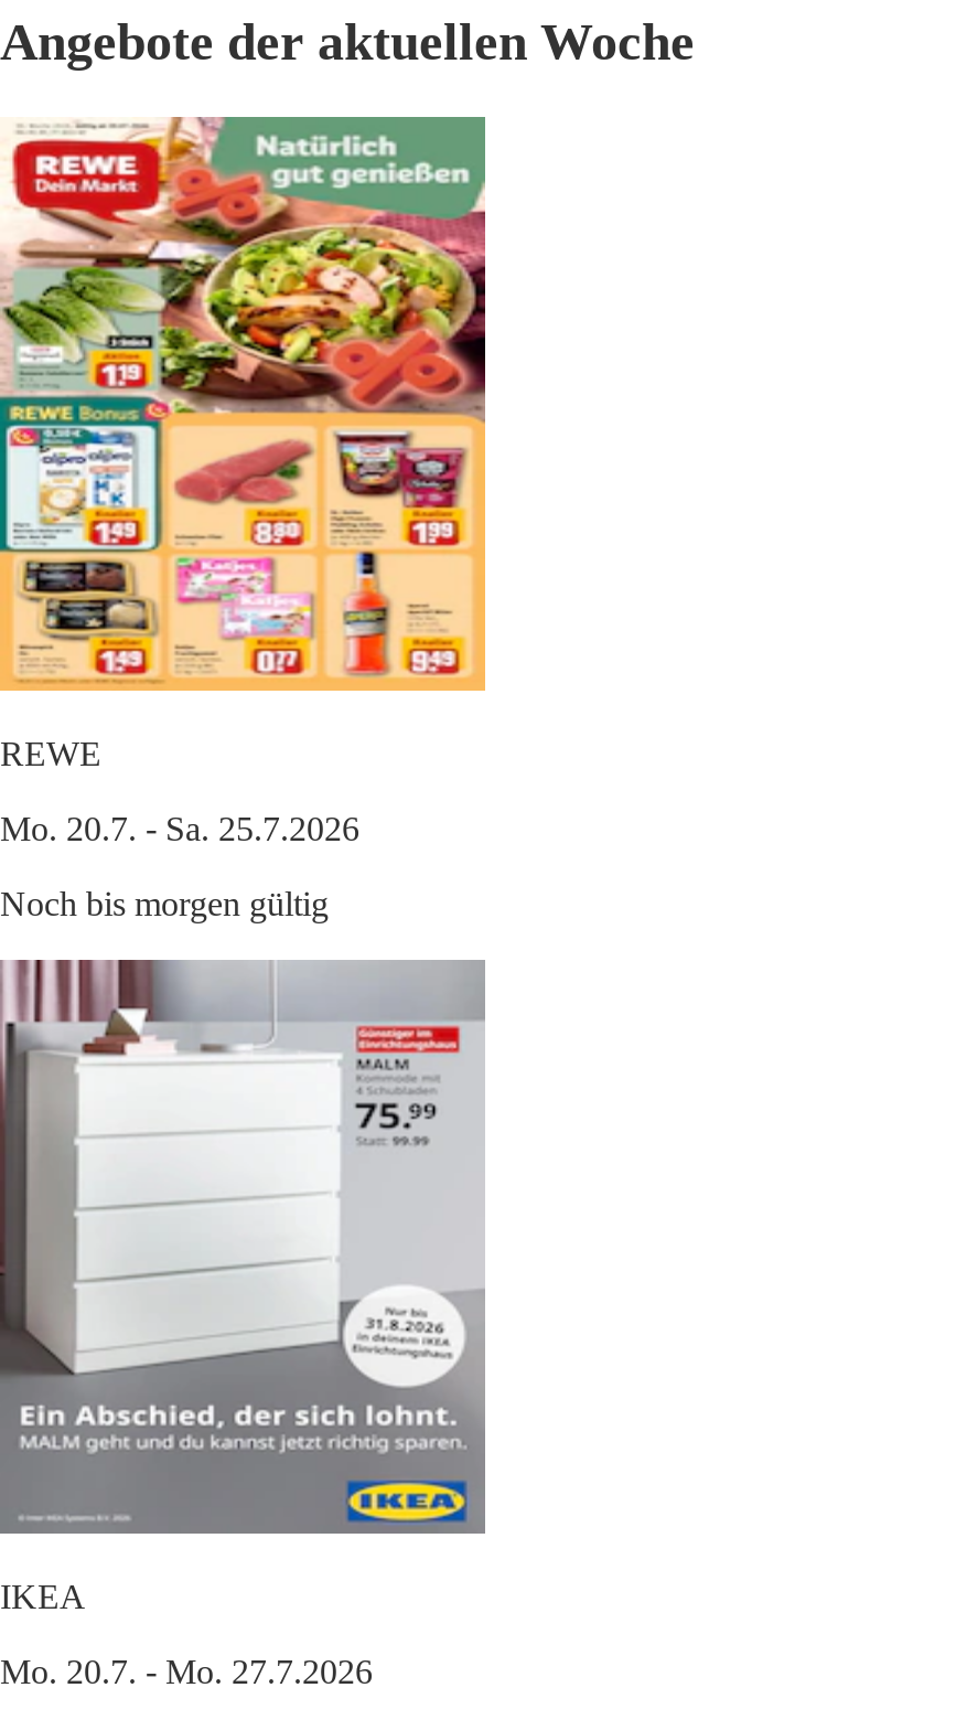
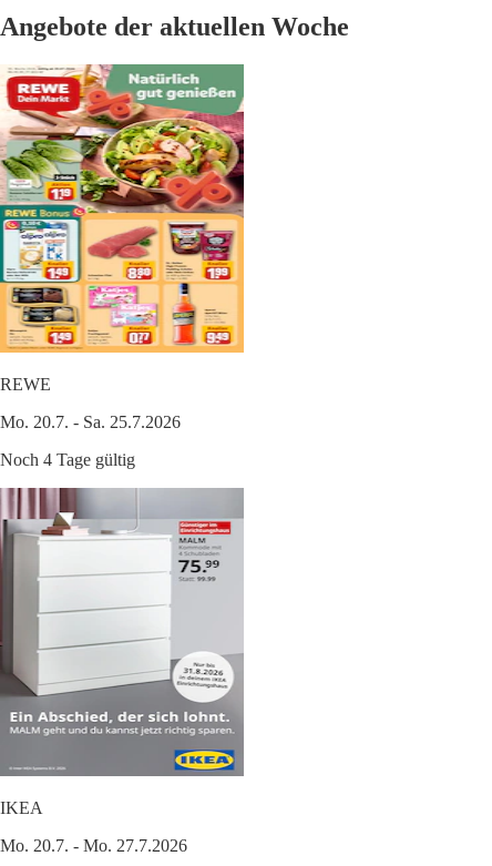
[0,885,329,922] Noch bis morgen gültig -> [0,450,135,469] Noch 4 Tage gültig

